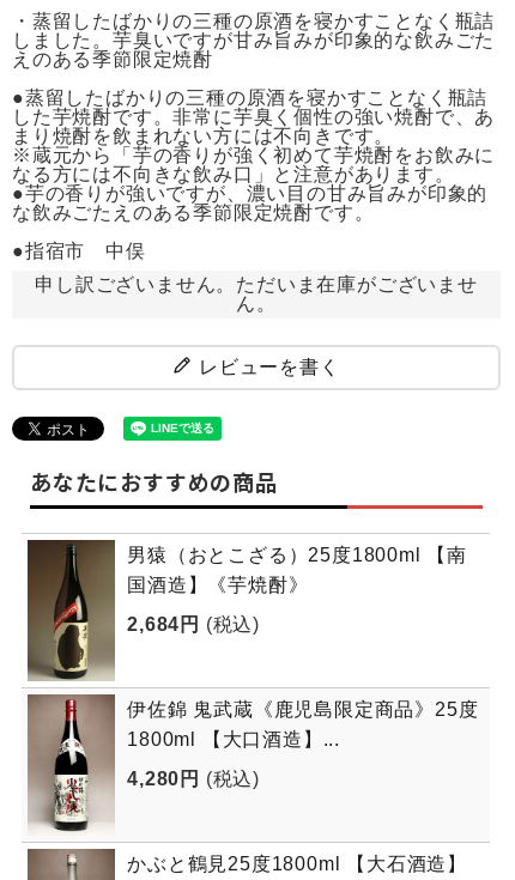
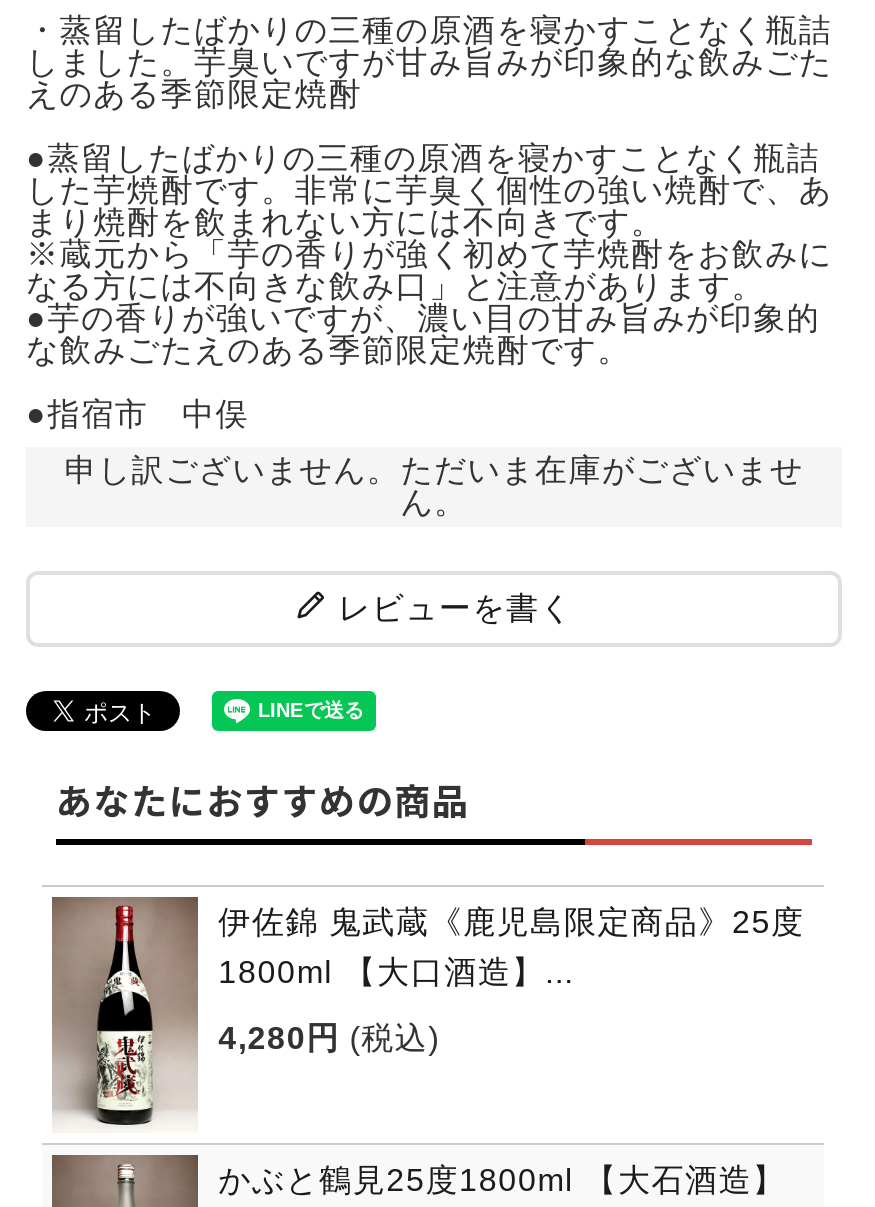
[28,540,467,681] [image] | 男猿（おとこざる）25度1800ml 【南 | 国酒造】《芋焼酎》 | 2,684円 (税込) -> none

